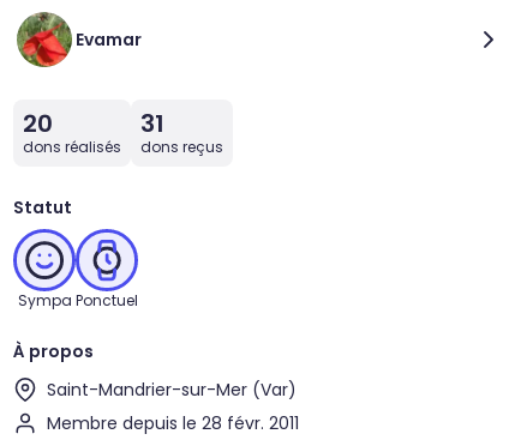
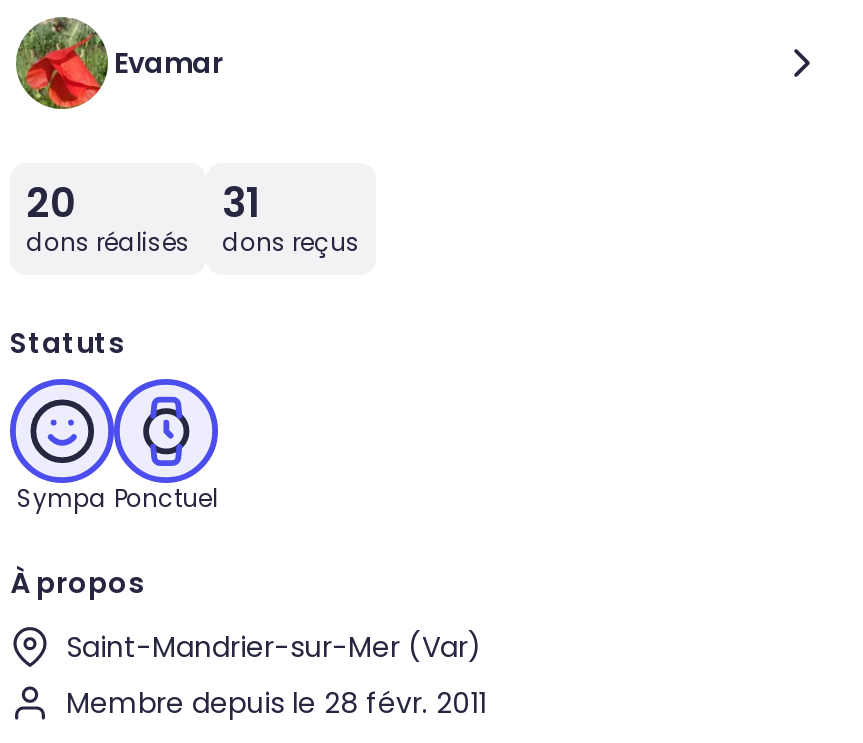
[13,195,72,219] Statut -> [10,323,124,363] Statuts

